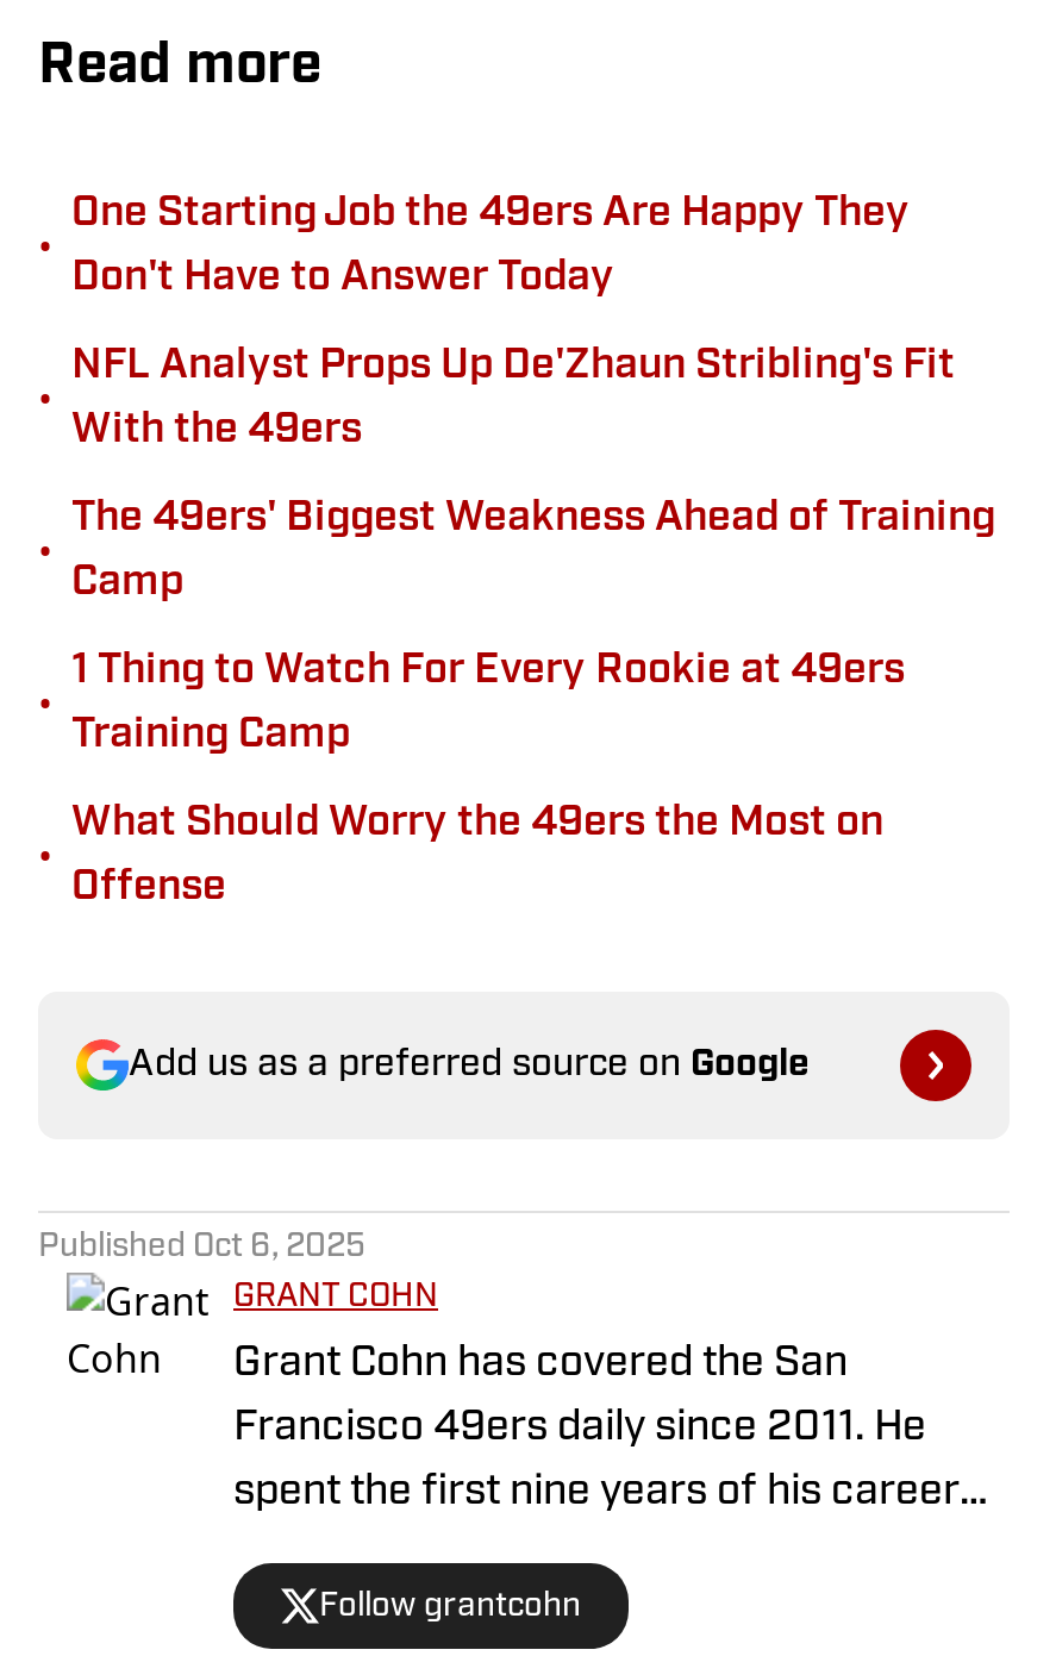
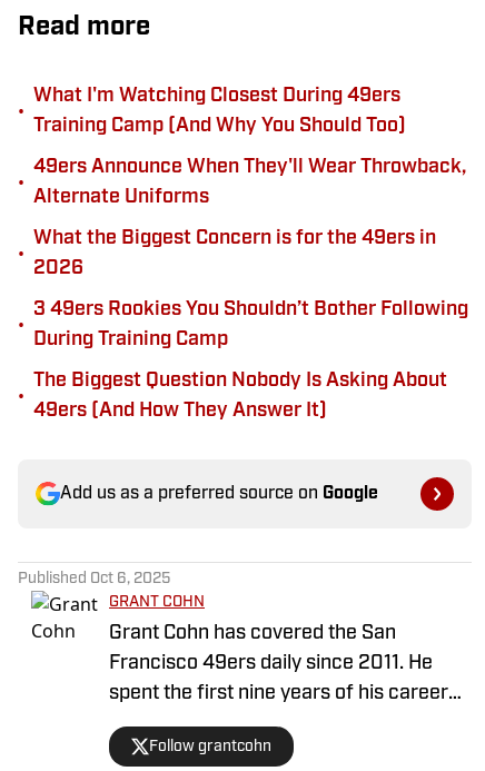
[71,192,910,301] One Starting Job the 49ers Are Happy They | Don't Have to Answer Today -> [33,86,406,137] What I'm Watching Closest During 49ers | Training Camp (And Why You Should Too)
[71,344,955,454] NFL Analyst Props Up De'Zhaun Stribling's Fit | With the 49ers -> [33,157,466,208] 49ers Announce When They'll Wear Throwback, | Alternate Uniforms
[71,496,995,606] The 49ers' Biggest Weakness Ahead of Training | Camp -> [33,228,436,279] What the Biggest Concern is for the 49ers in | 2026
[71,649,905,758] 1 Thing to Watch For Every Rookie at 49ers | Training Camp -> [33,299,468,350] 3 49ers Rookies You Shouldn’t Bother Following | During Training Camp
[71,801,883,911] What Should Worry the 49ers the Most on | Offense -> [33,370,447,422] The Biggest Question Nobody Is Asking About | 49ers (And How They Answer It)

